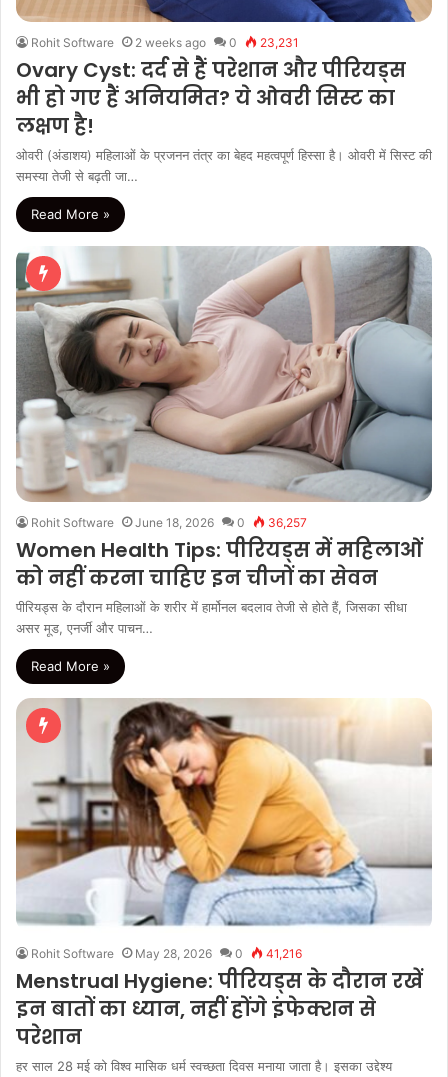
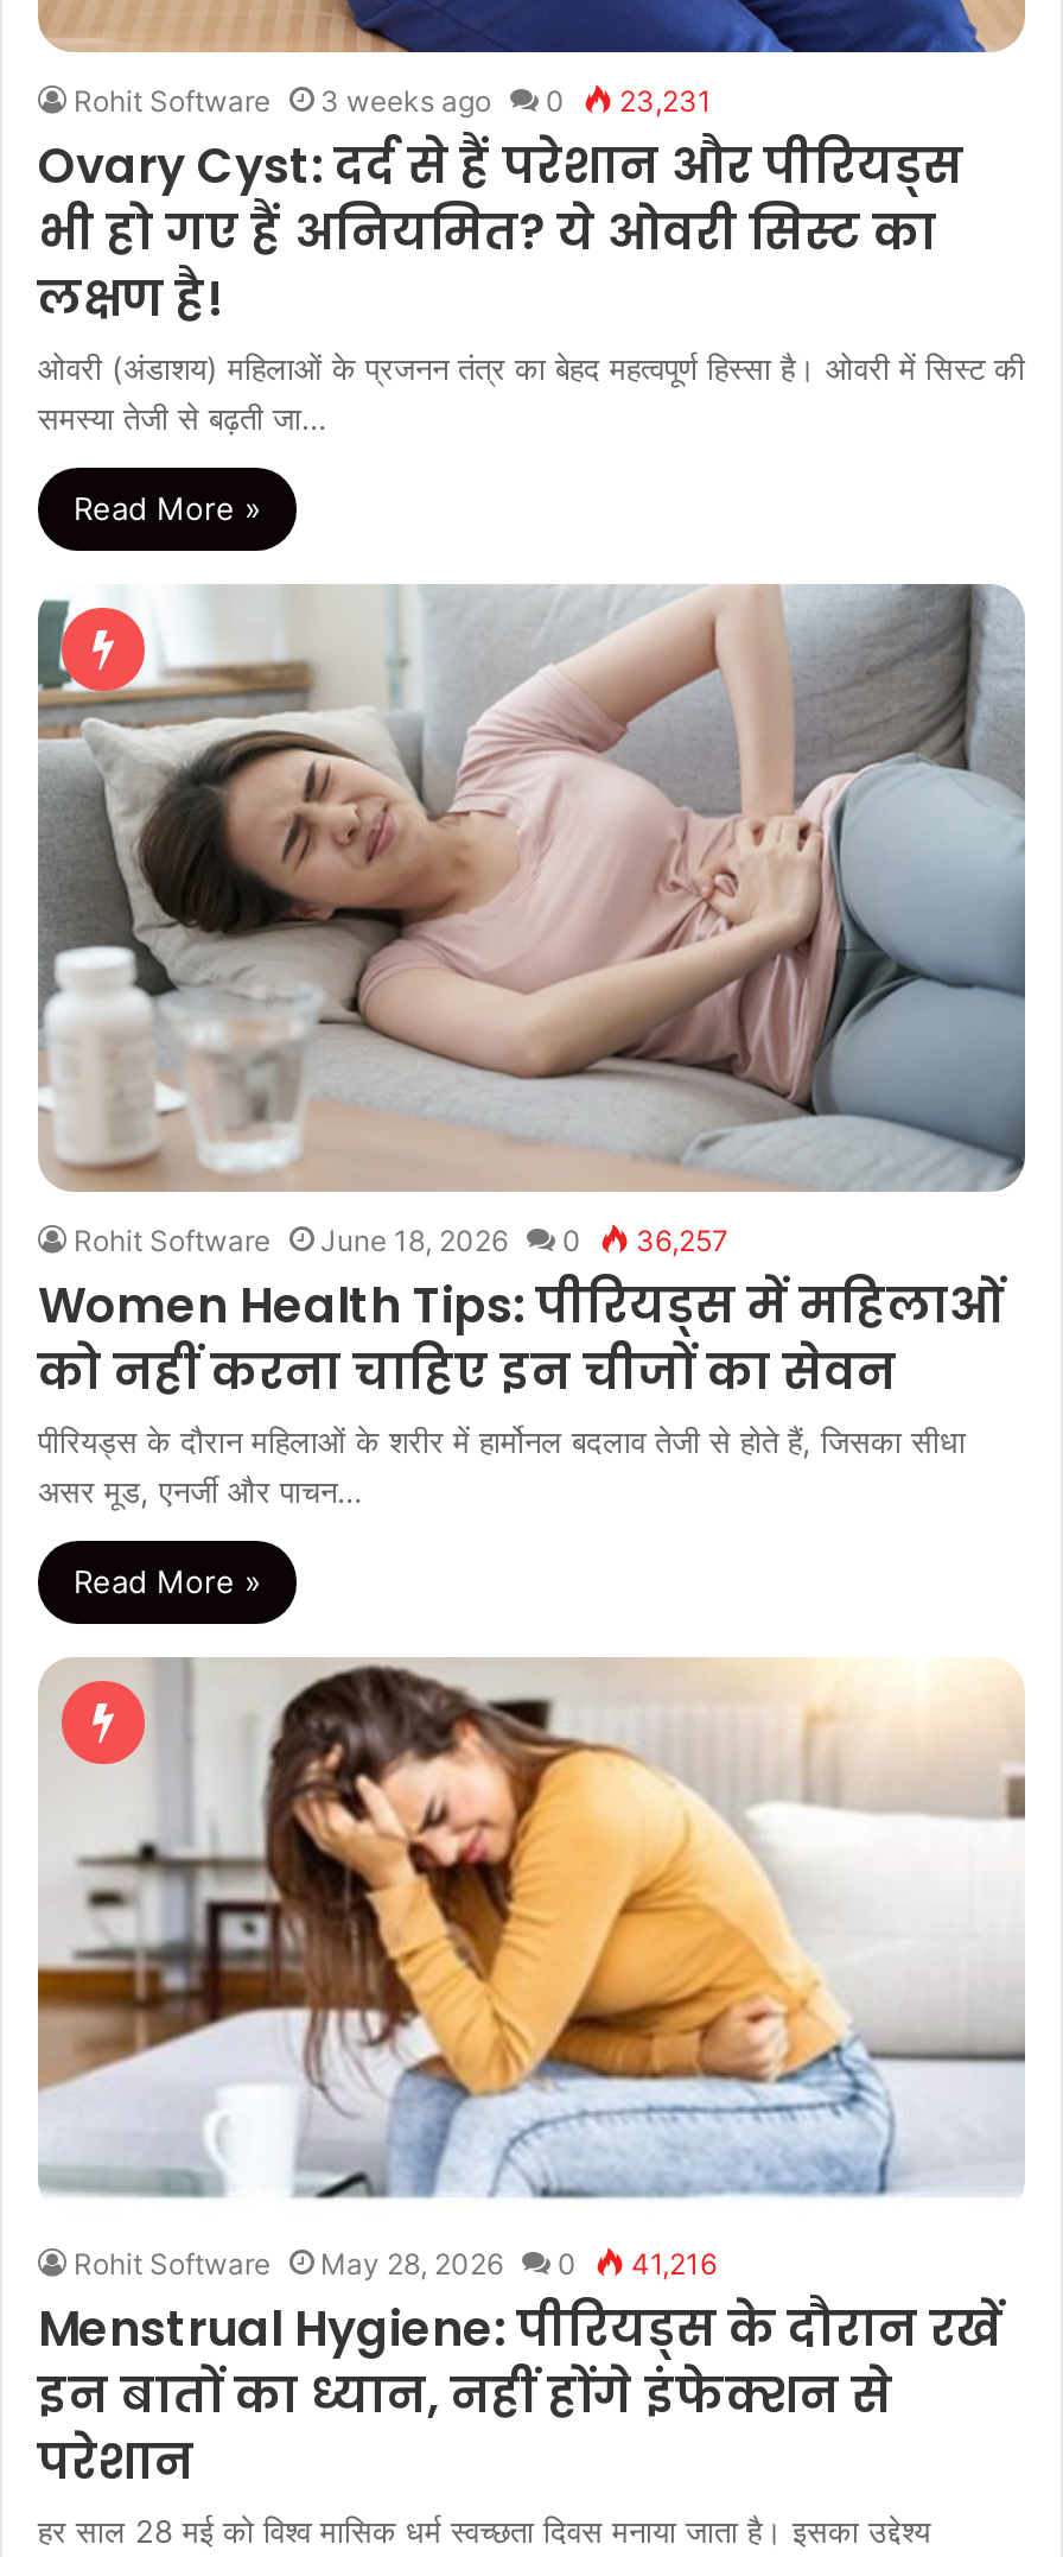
[31,35,299,50] Rohit Software 2 weeks ago 0 23,231 -> [74,84,712,119] Rohit Software 3 weeks ago 0 23,231

